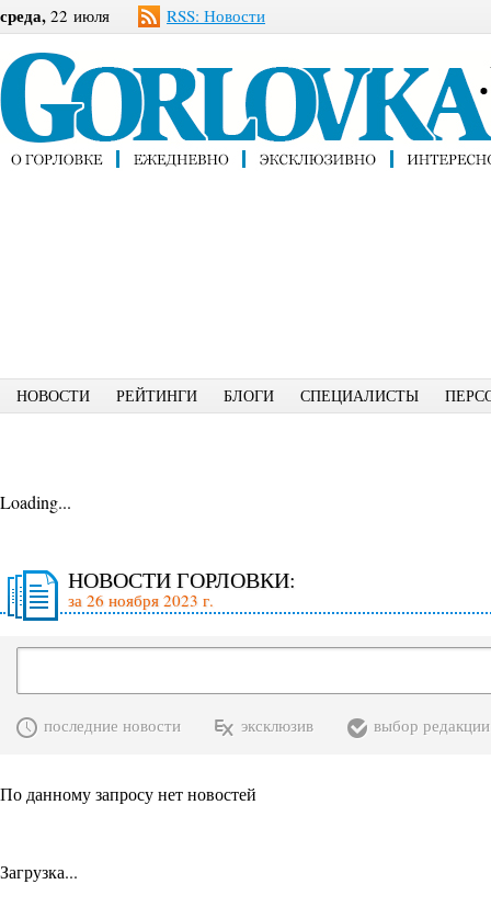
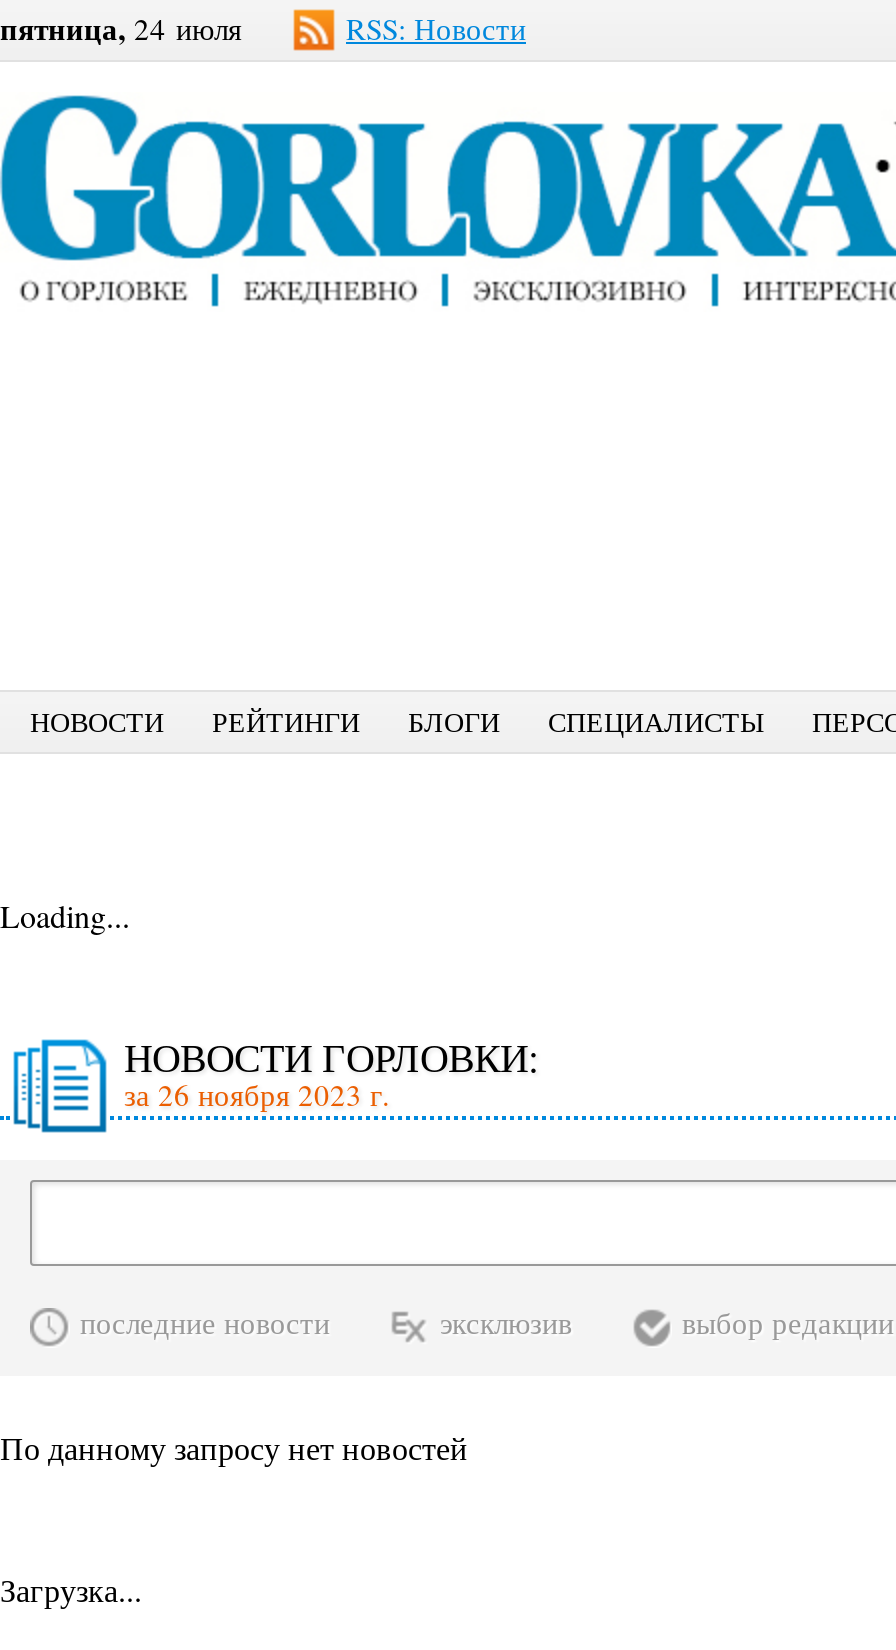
[0,3,110,27] среда, 22 июля -> [0,6,242,50] пятница, 24 июля

